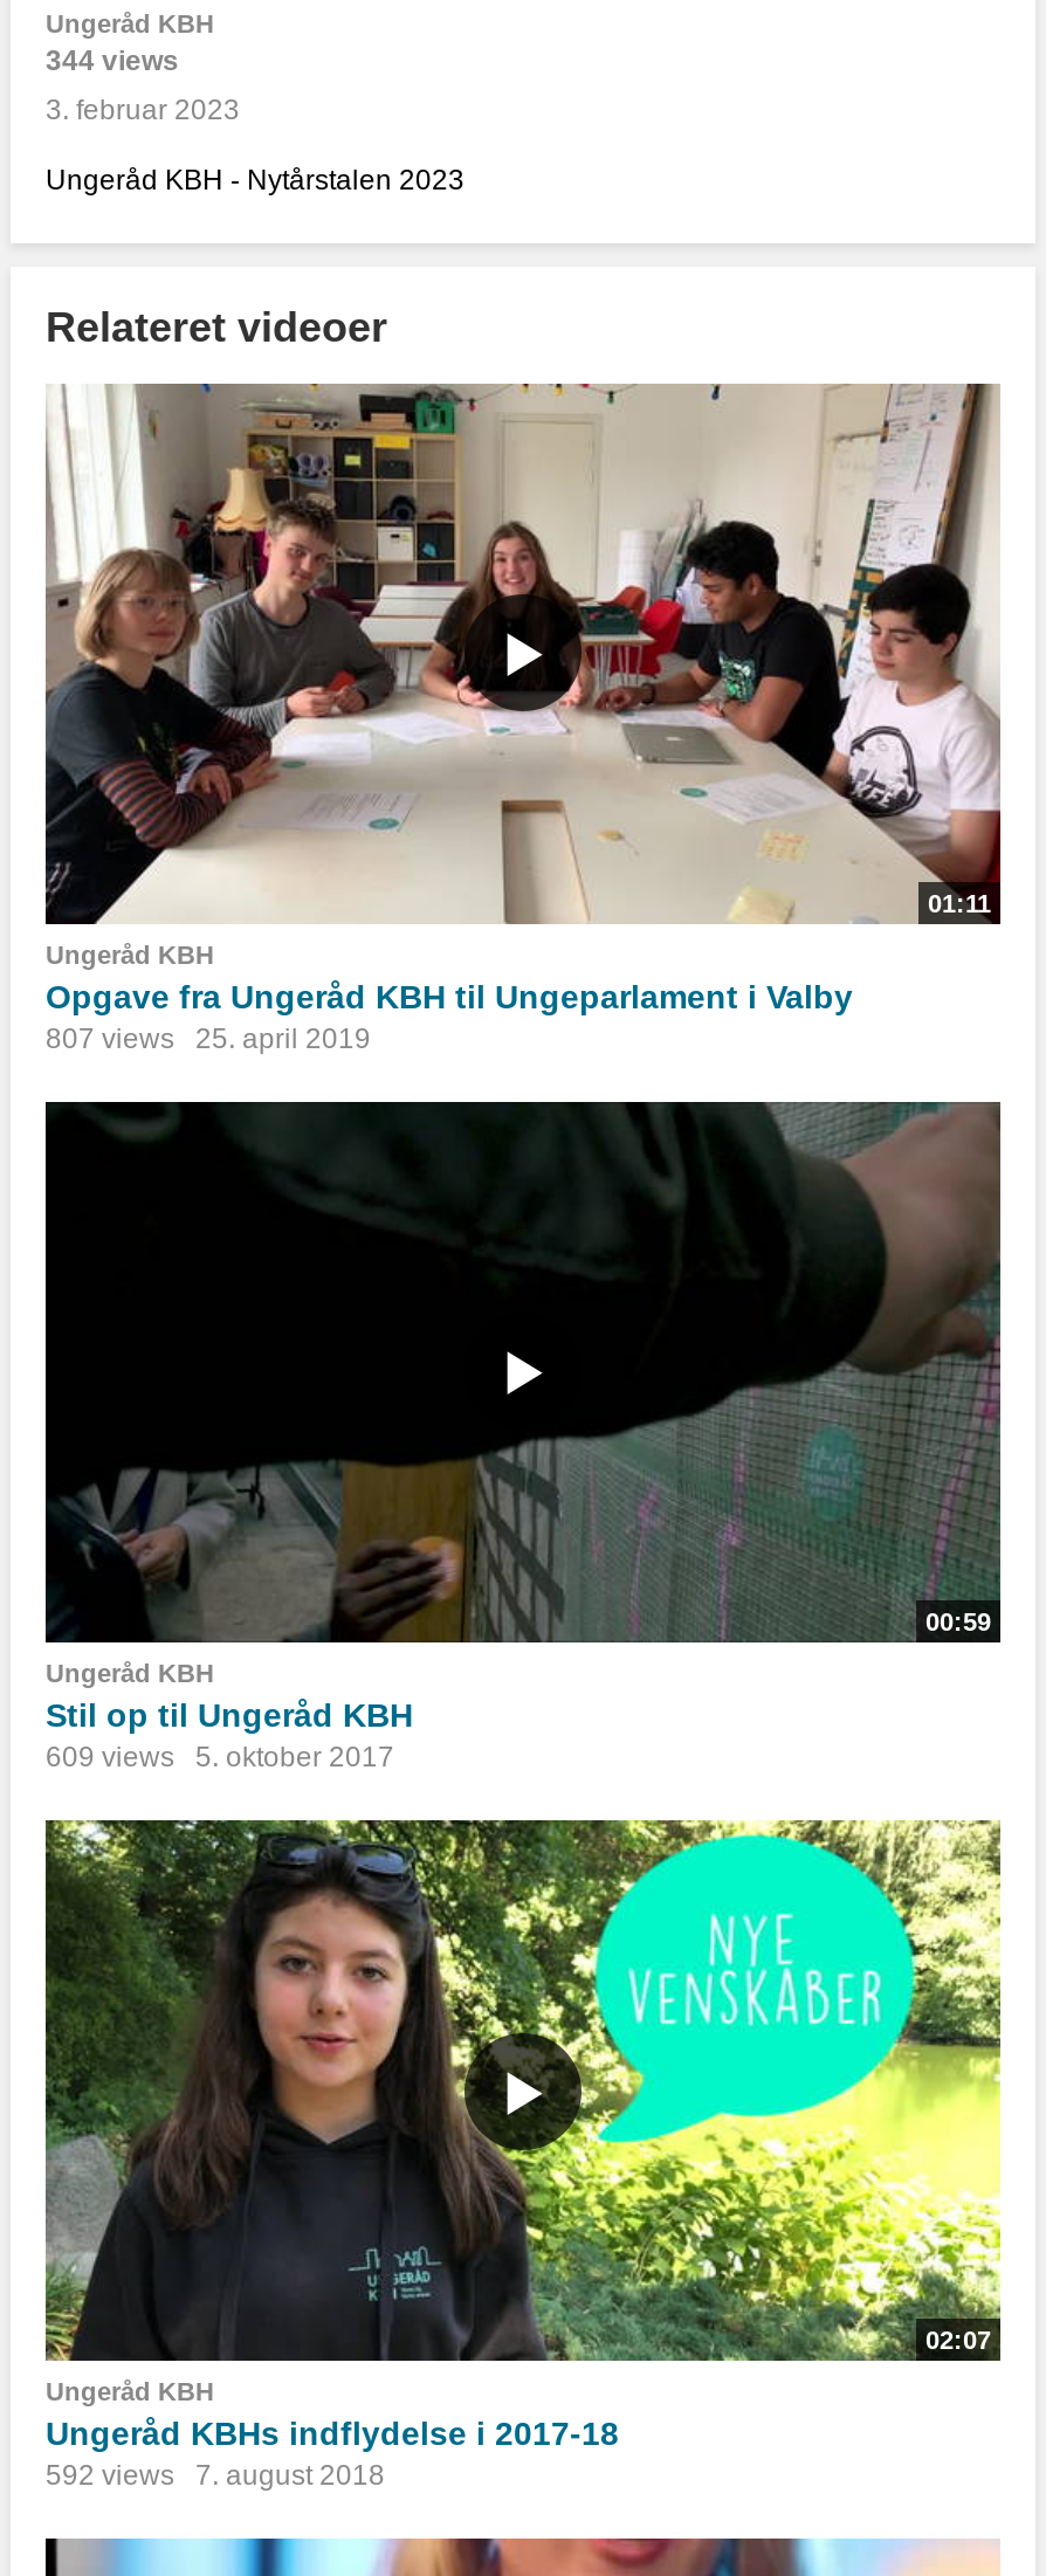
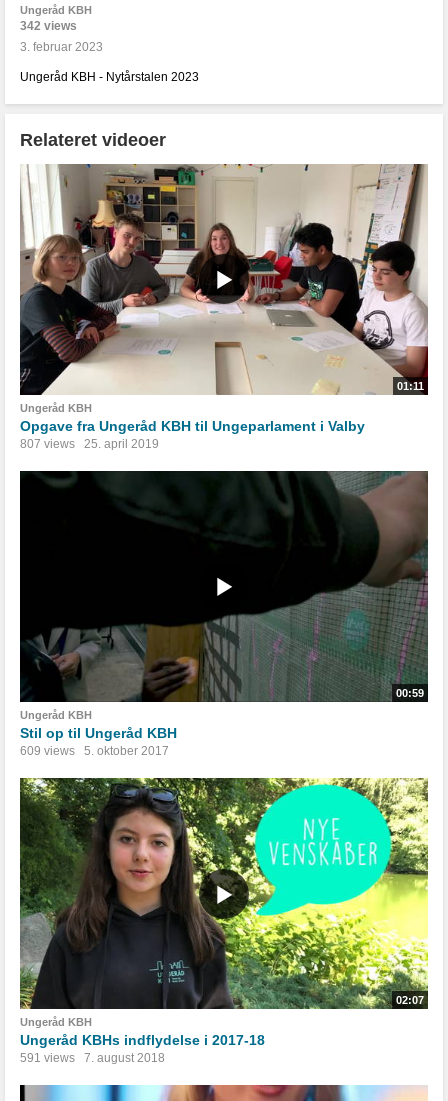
[46,44,179,76] 344 views -> [20,19,77,33] 342 views
[46,2459,385,2492] 592 views 7. august 2018 -> [20,1051,165,1065] 591 views 7. august 2018

